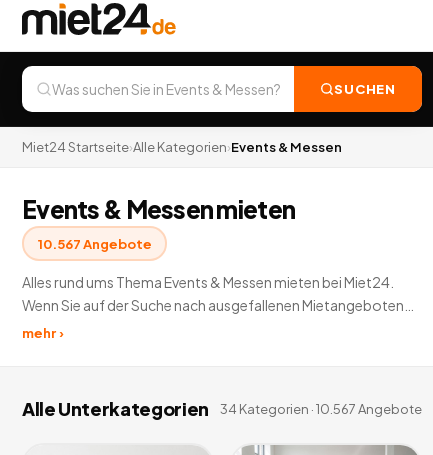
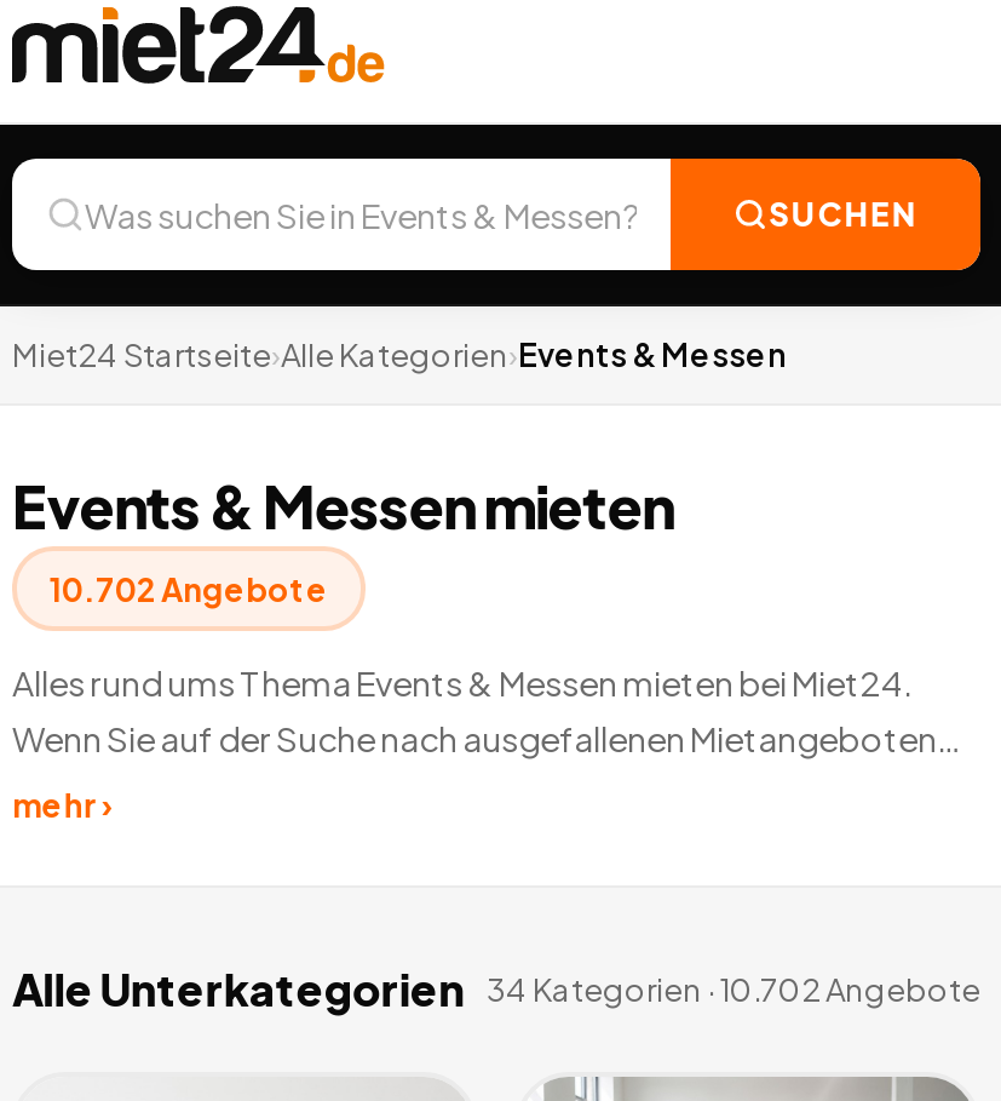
[37,235,151,251] 10.567 Angebote -> [50,569,328,608] 10.702 Angebote
[22,397,422,420] Alle Unterkategorien | 34 Kategorien · 10.567 Angebote -> [12,960,980,1016] Alle Unterkategorien 34 Kategorien · 10.702Angebote

